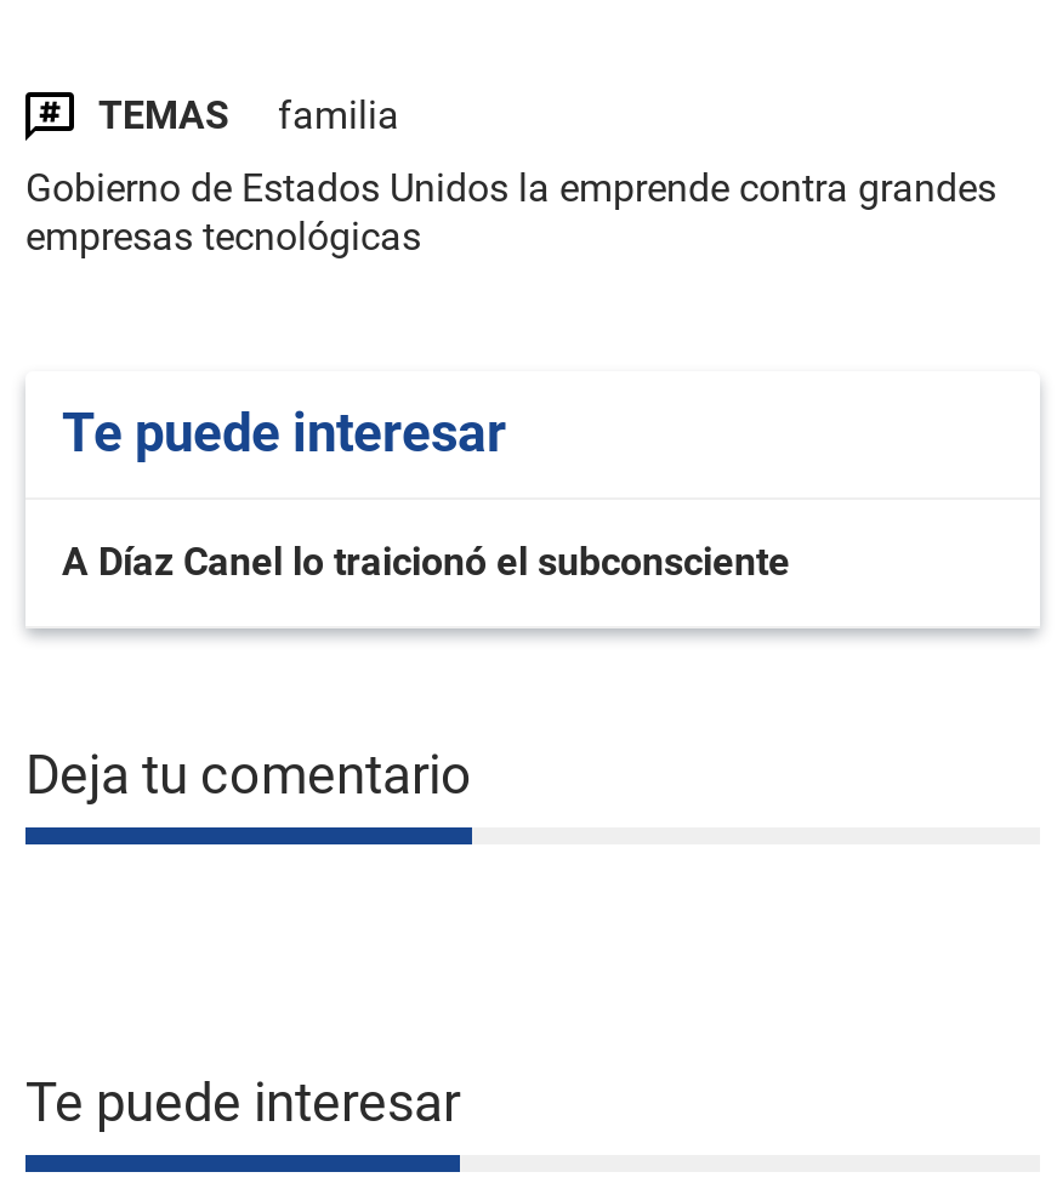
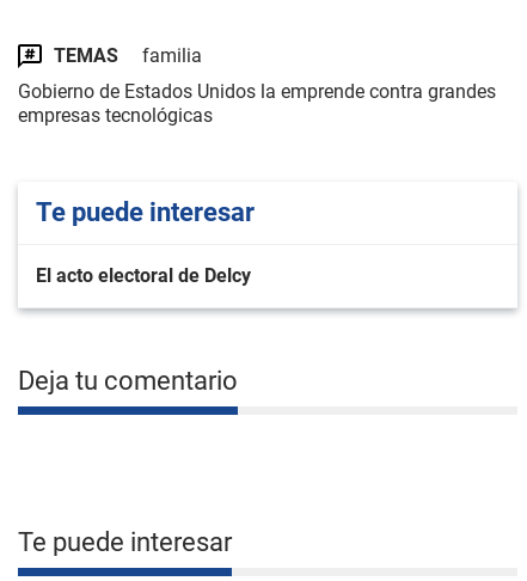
[62,539,790,585] A Díaz Canel lo traicionó el subconsciente -> [36,264,251,287] El acto electoral de Delcy

